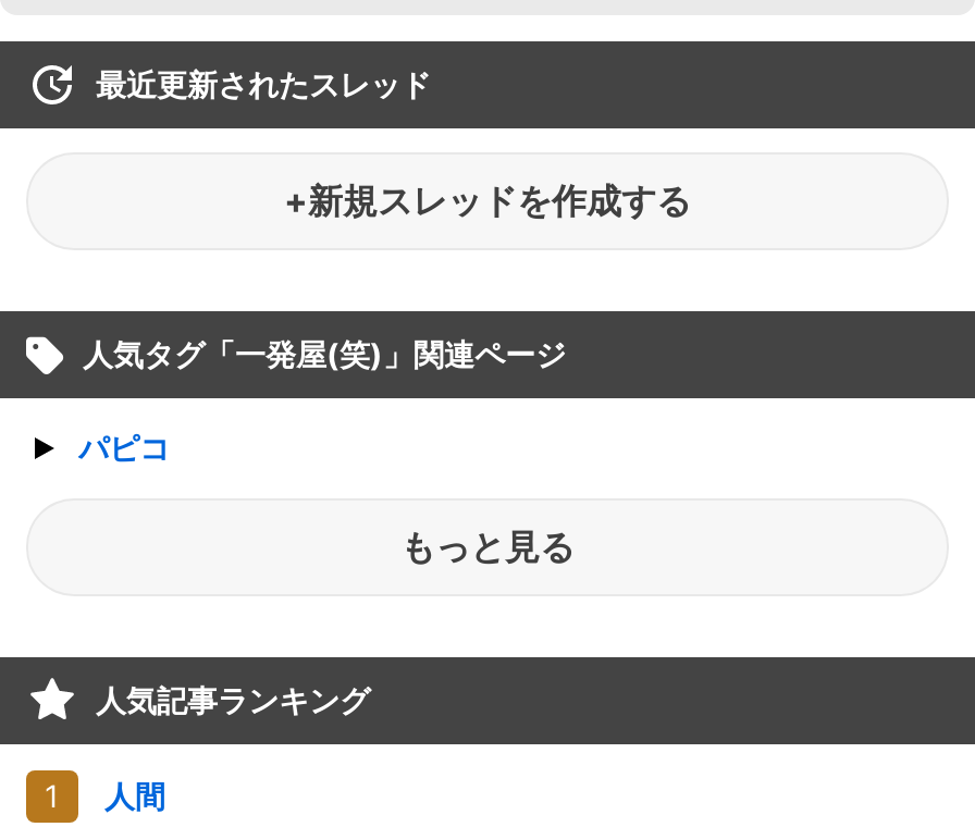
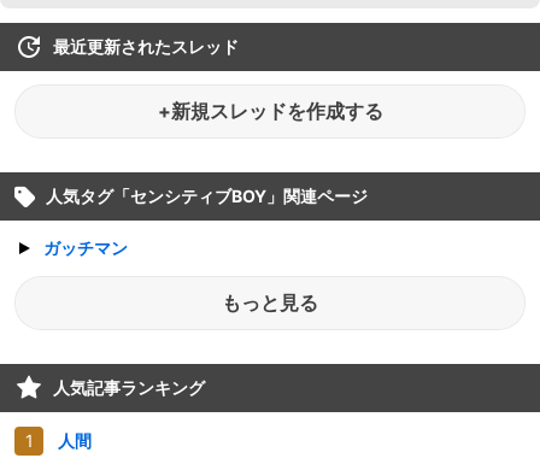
[83,335,566,372] 人気タグ「一発屋(笑)」関連ページ -> [46,186,368,206] 人気タグ「センシティブBOY」関連ページ
[78,429,170,466] パピコ -> [43,237,128,258] ガッチマン

